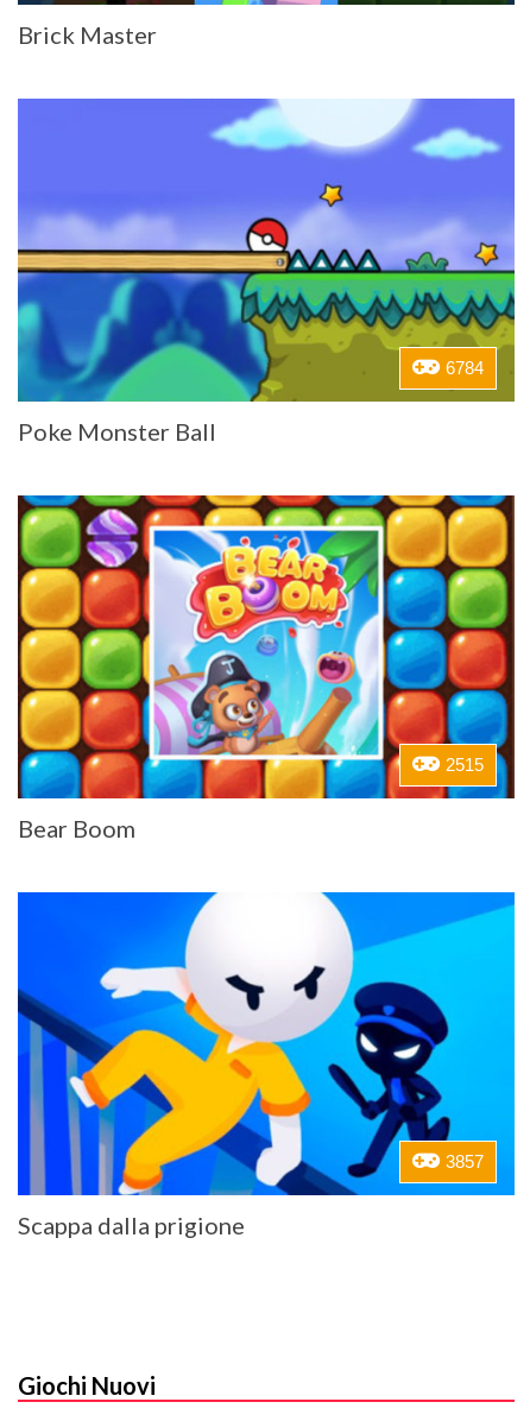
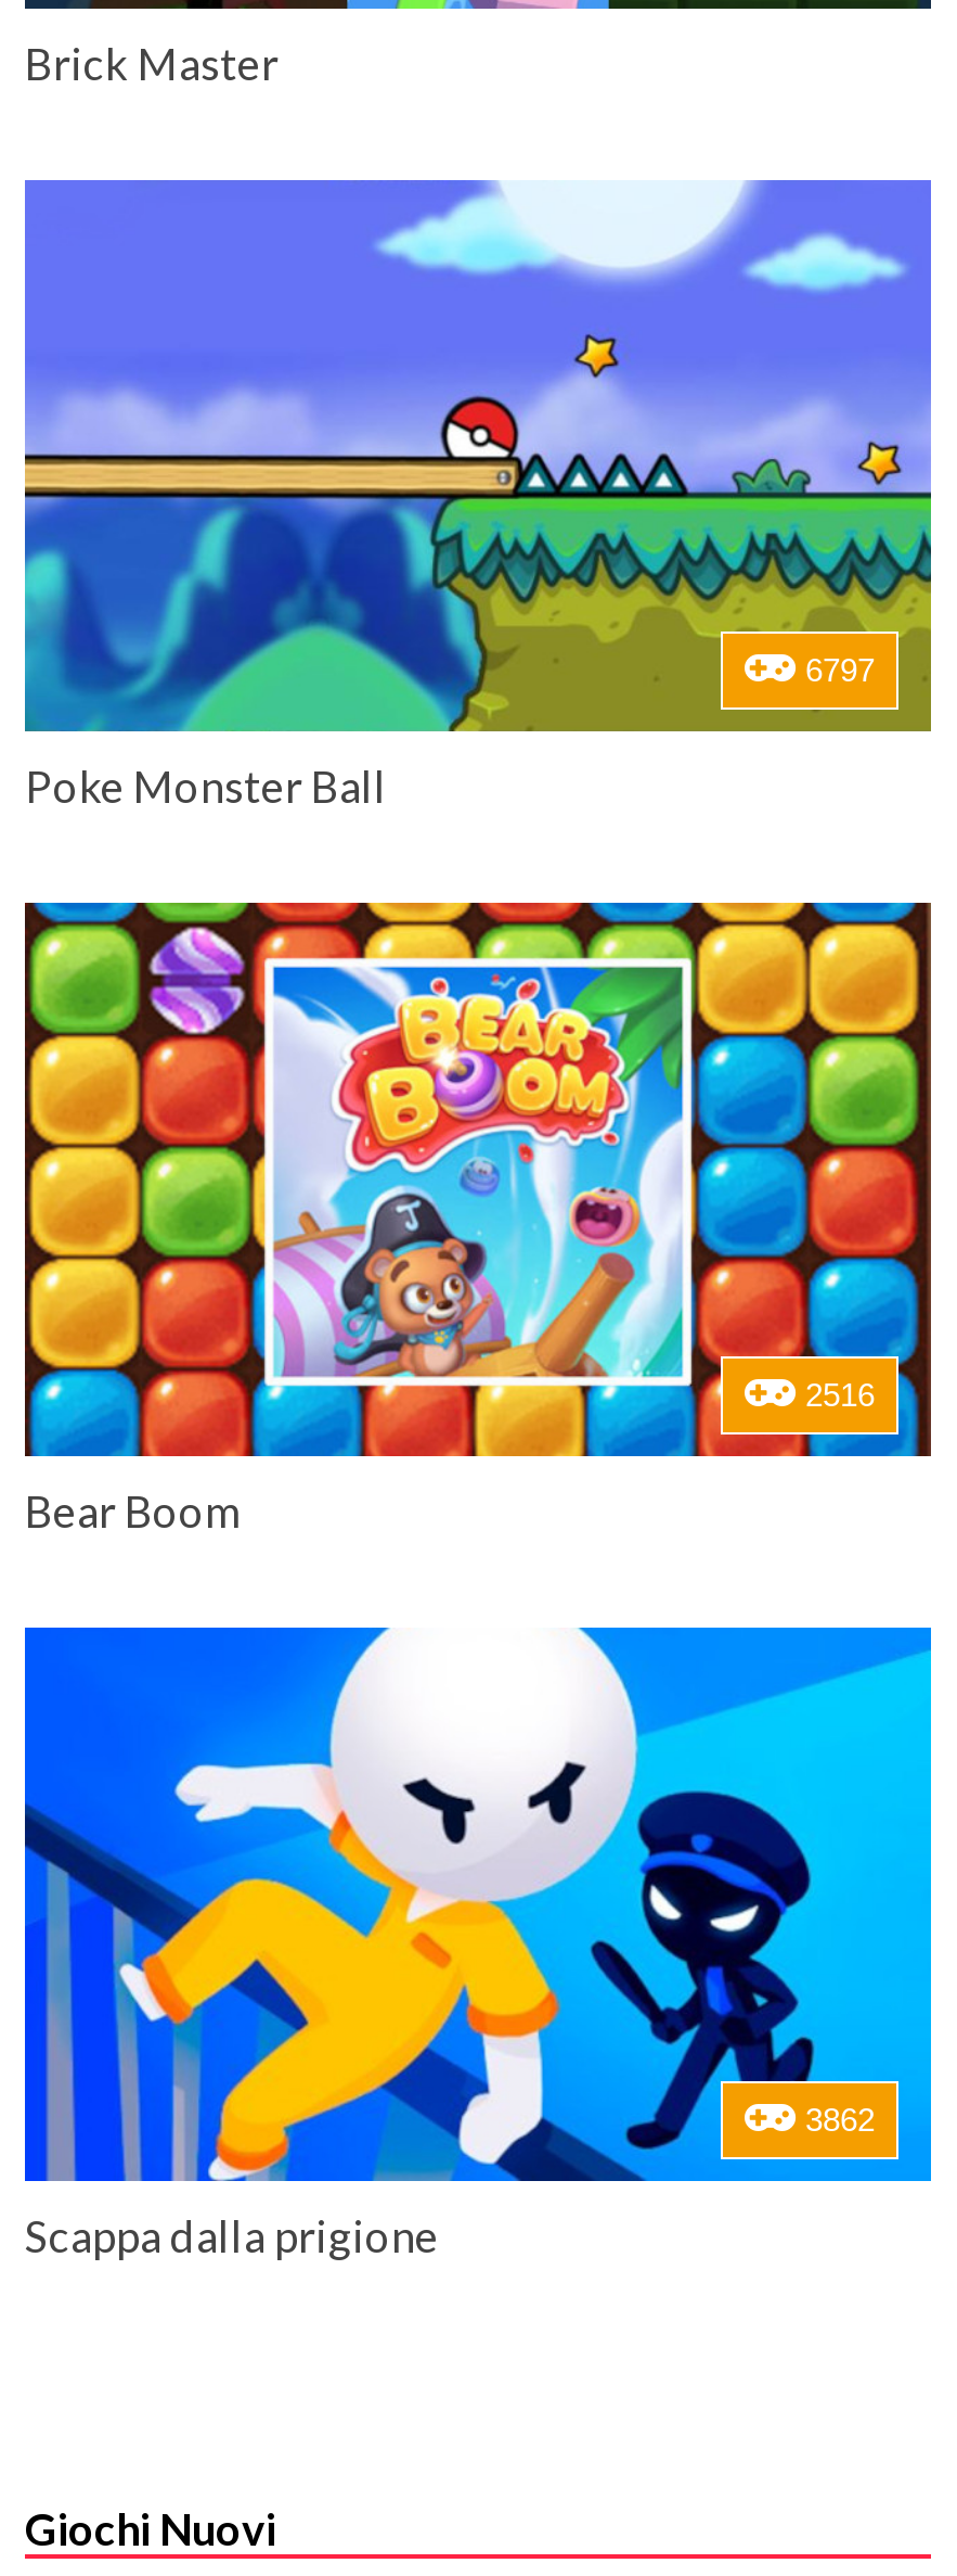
[446,357,484,378] 6784 -> [805,652,875,689] 6797
[446,754,484,774] 2515 -> [805,1377,875,1413] 2516
[446,1151,484,1171] 3857 -> [805,2101,875,2138] 3862

